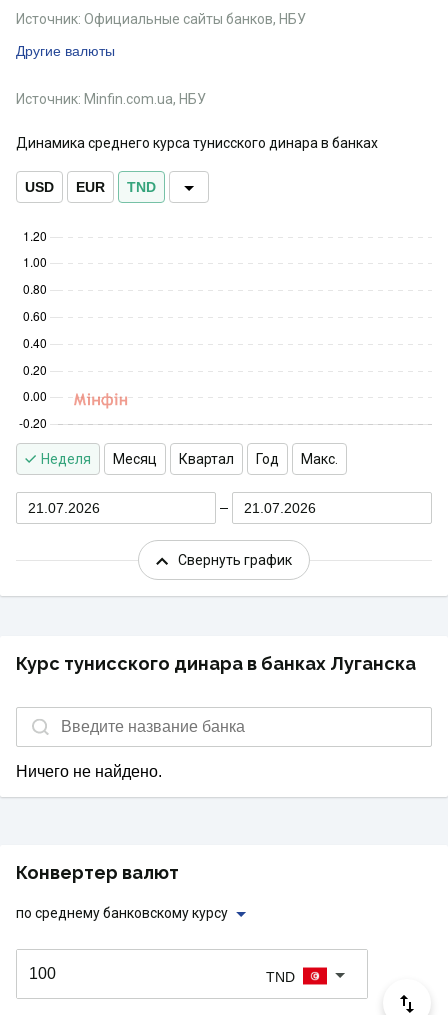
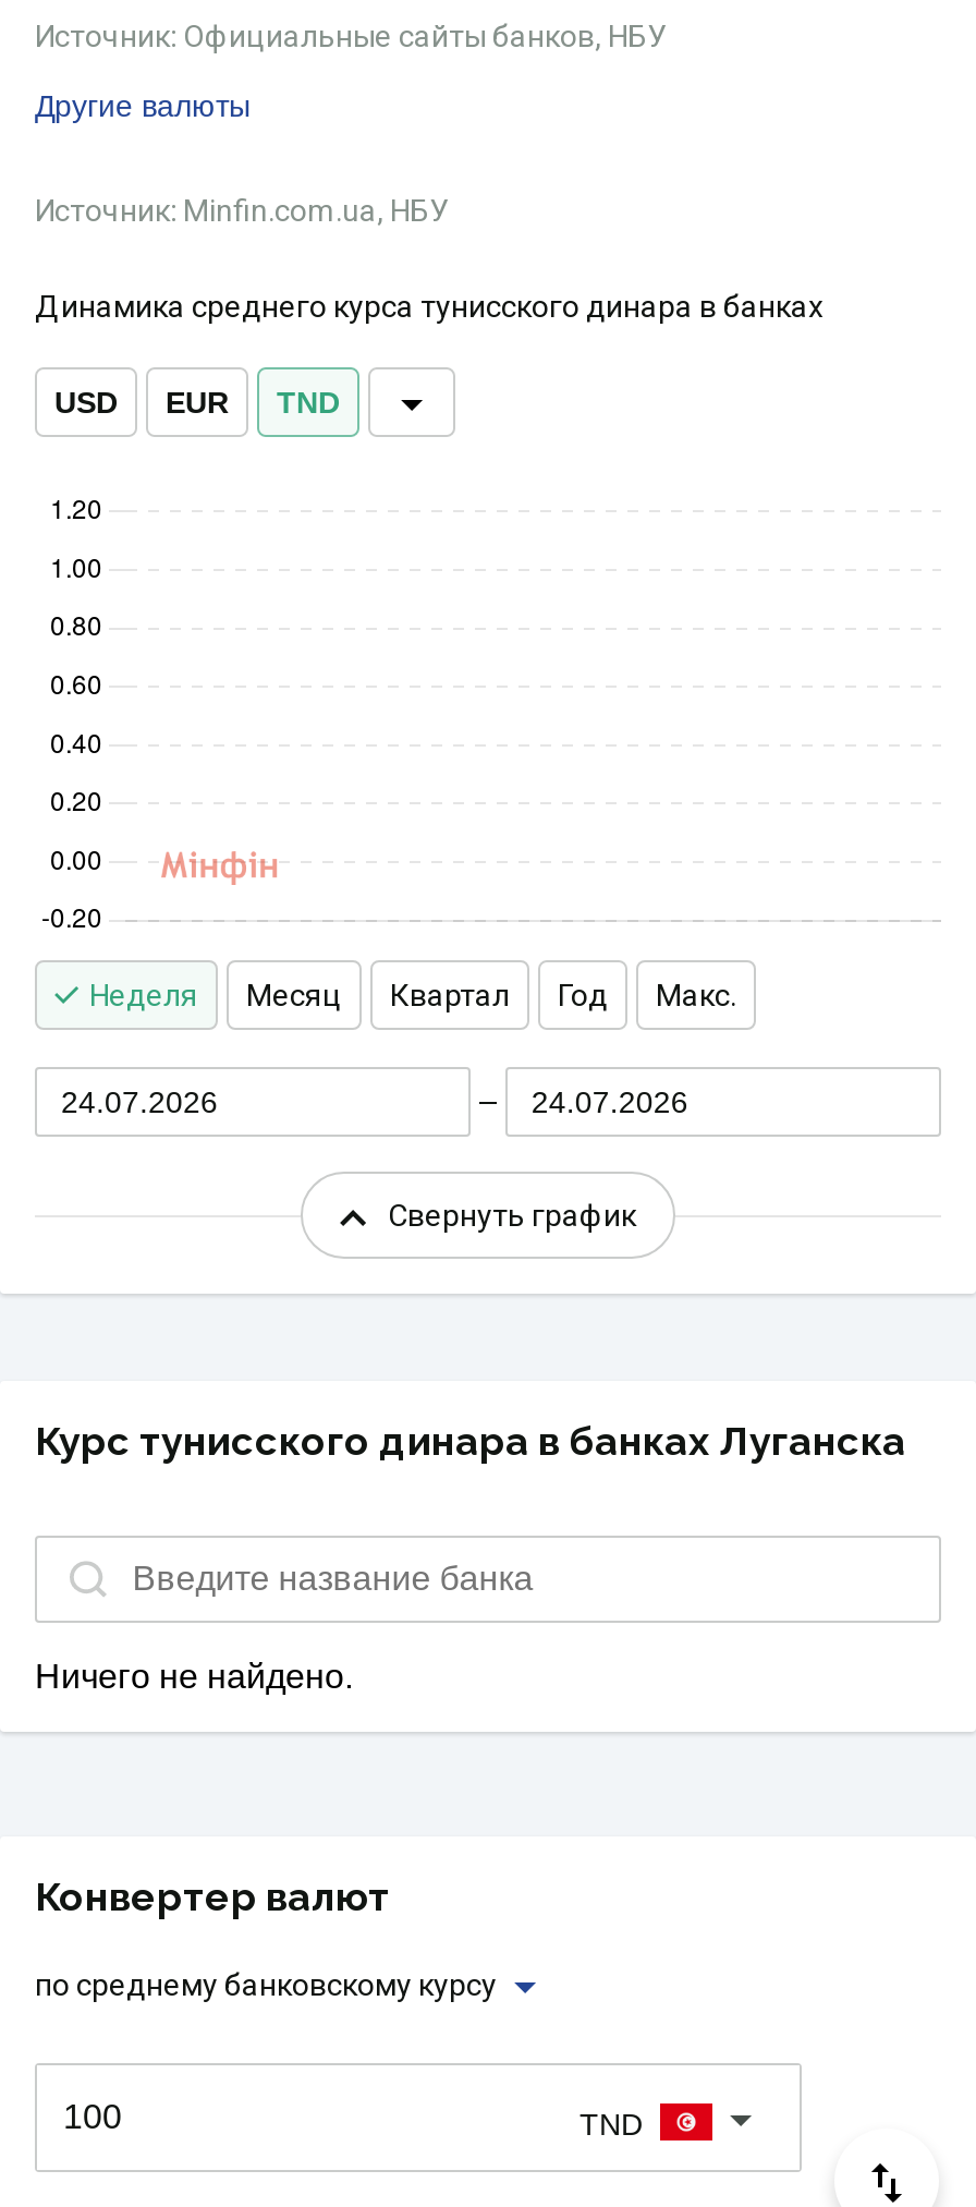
[28,499,100,515] 21.07.2026 -> [61,1083,218,1118] 24.07.2026
[244,499,316,515] 21.07.2026 -> [531,1083,688,1118] 24.07.2026

